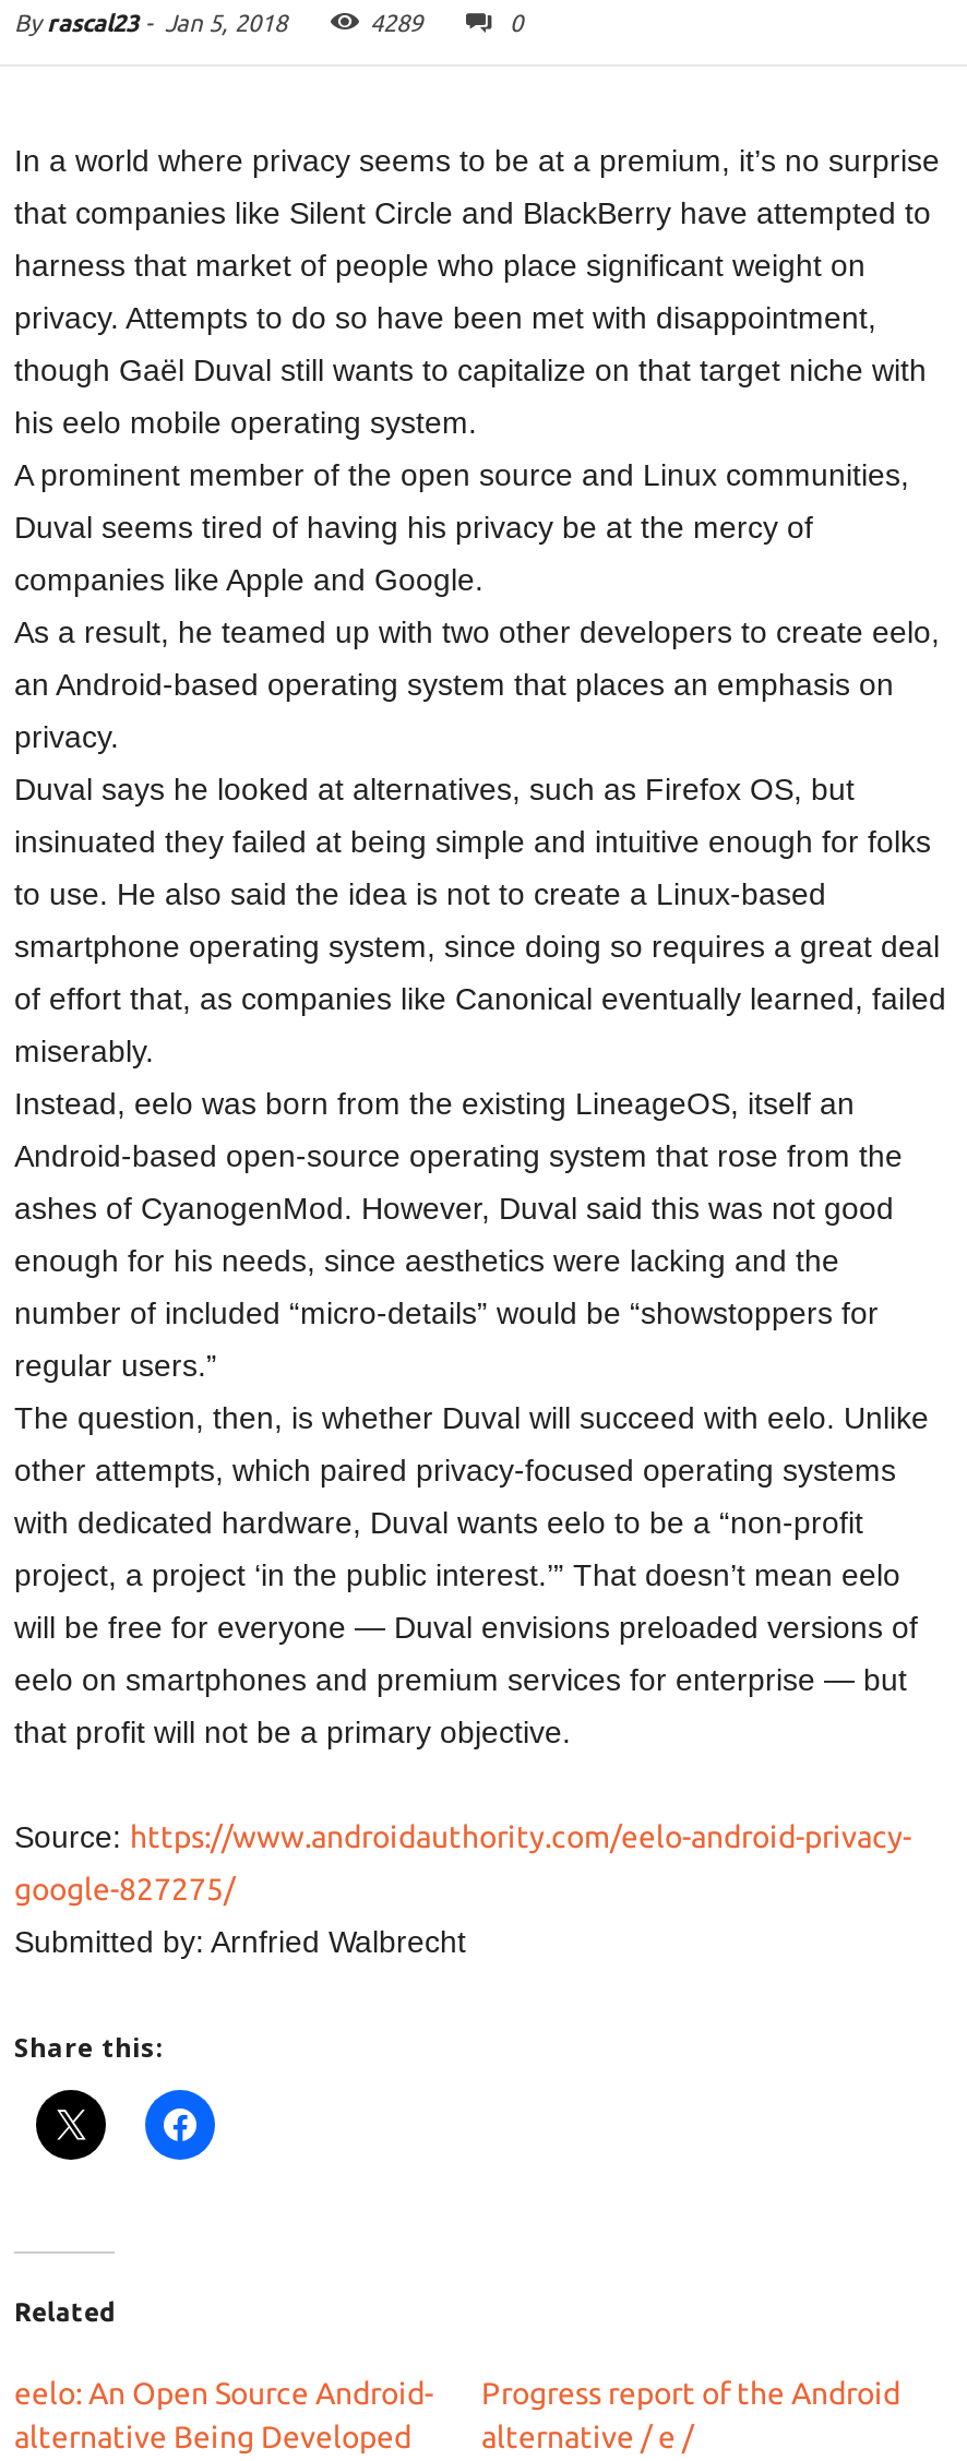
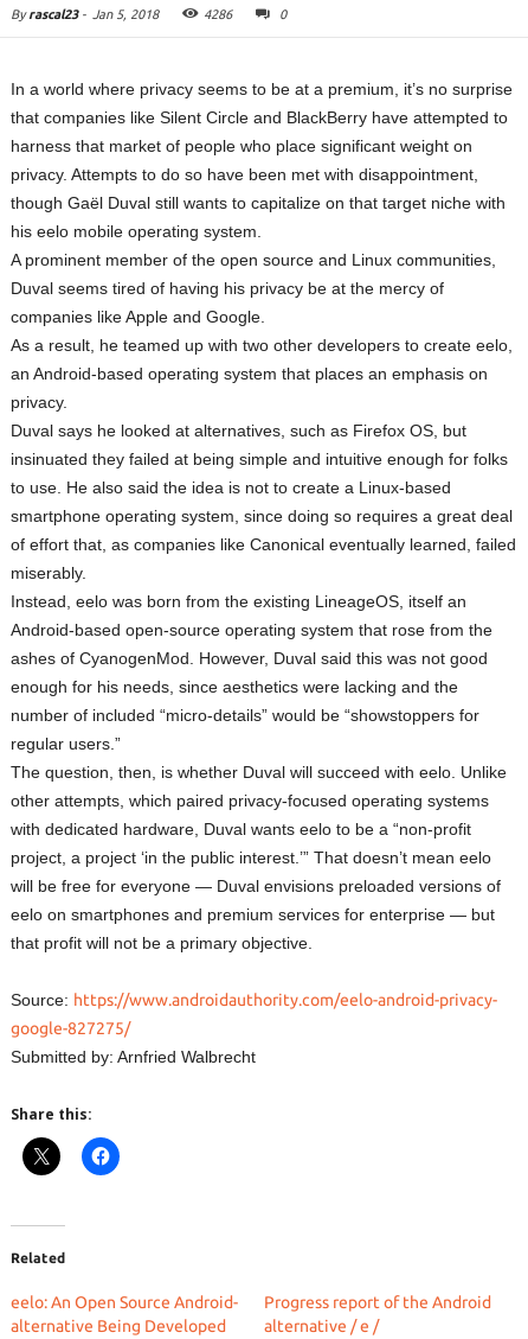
[370,10,422,36] 4289 -> [204,7,232,21] 4286

